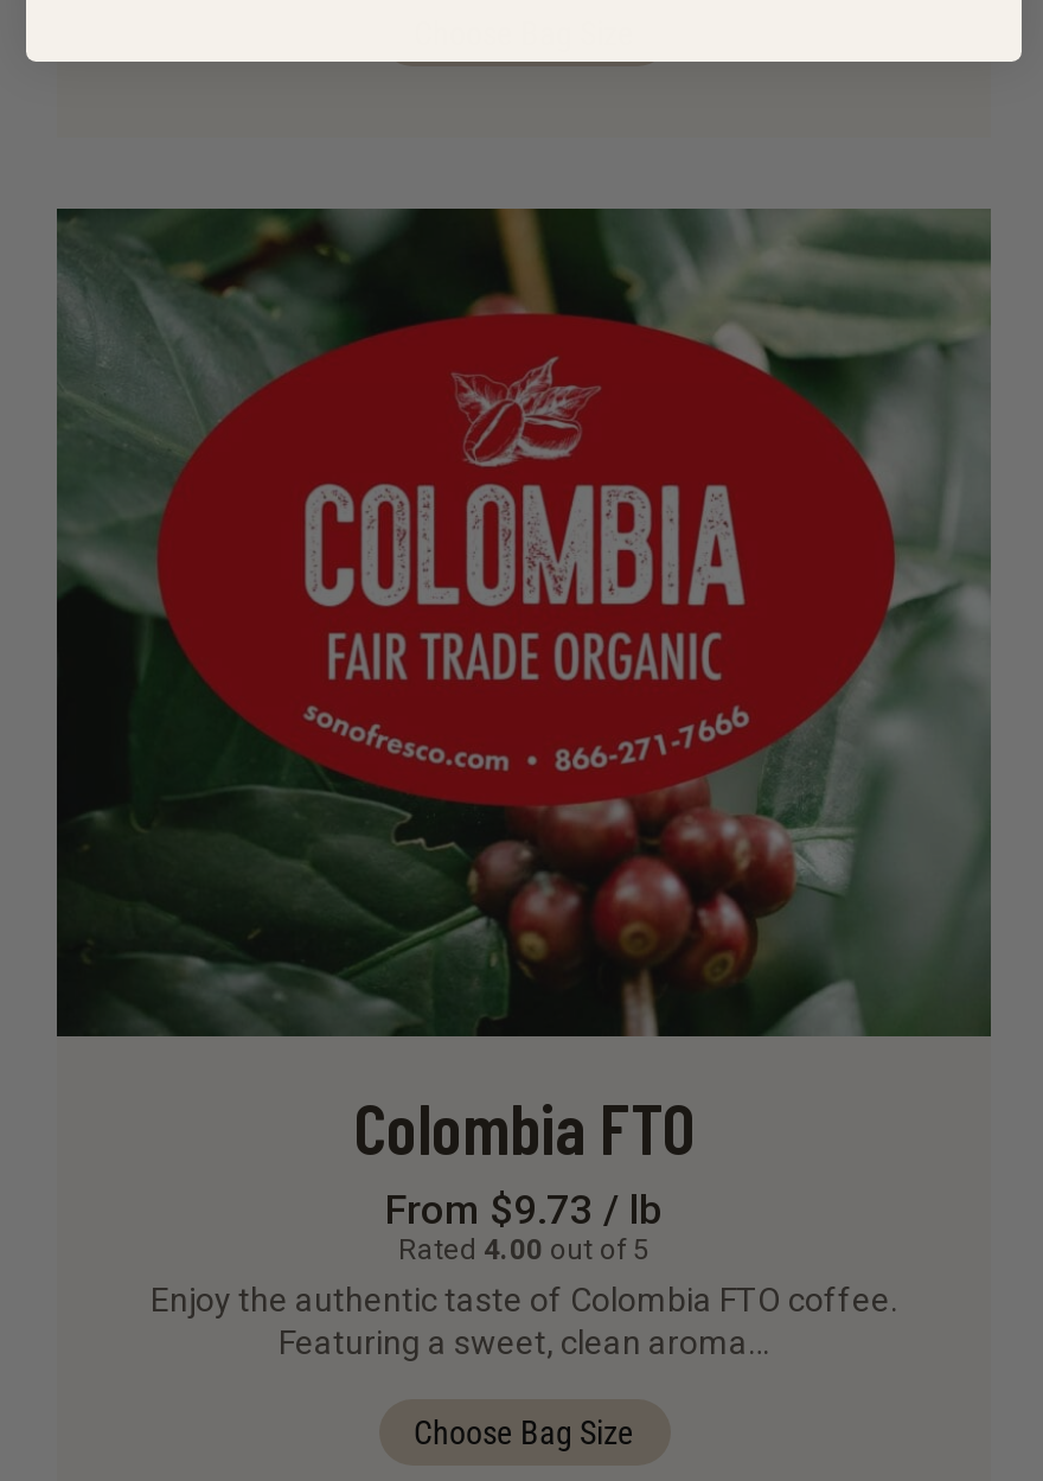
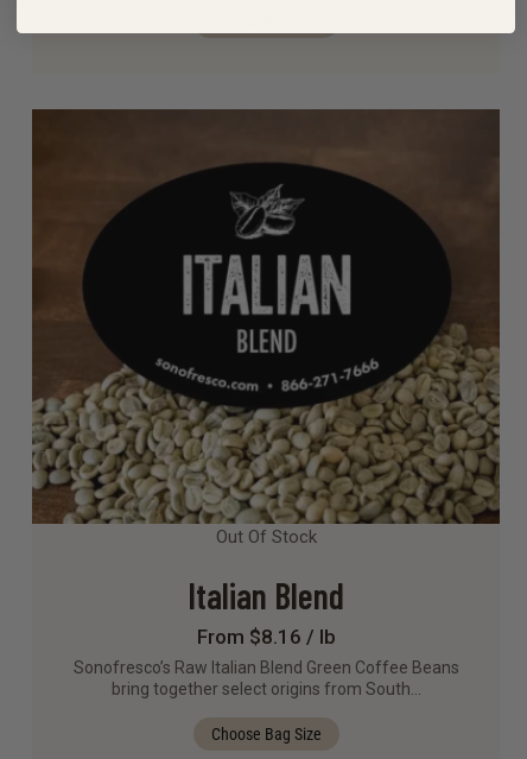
[57,212,988,1360] [image] | Colombia FTO | From $9.73 / lb | Rated 4.00 out of 5 | Enjoy the authentic taste of Colombia FTO coffee. | Featuring a sweet, clean aroma… -> [32,109,500,698] [image] | Out Of Stock | Italian Blend | From $8.16 / lb | Sonofresco’s Raw Italian Blend Green Coffee Beans | bring together select origins from South…

